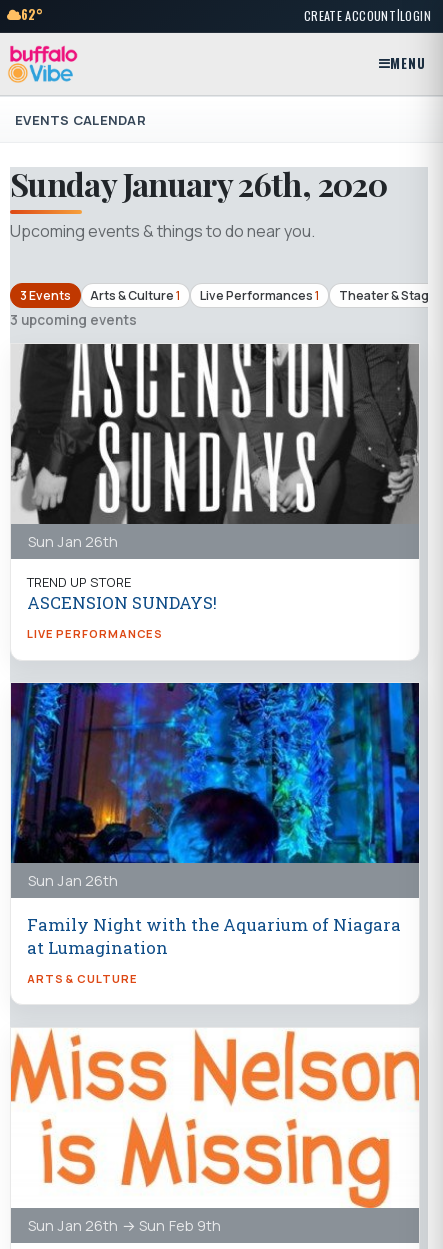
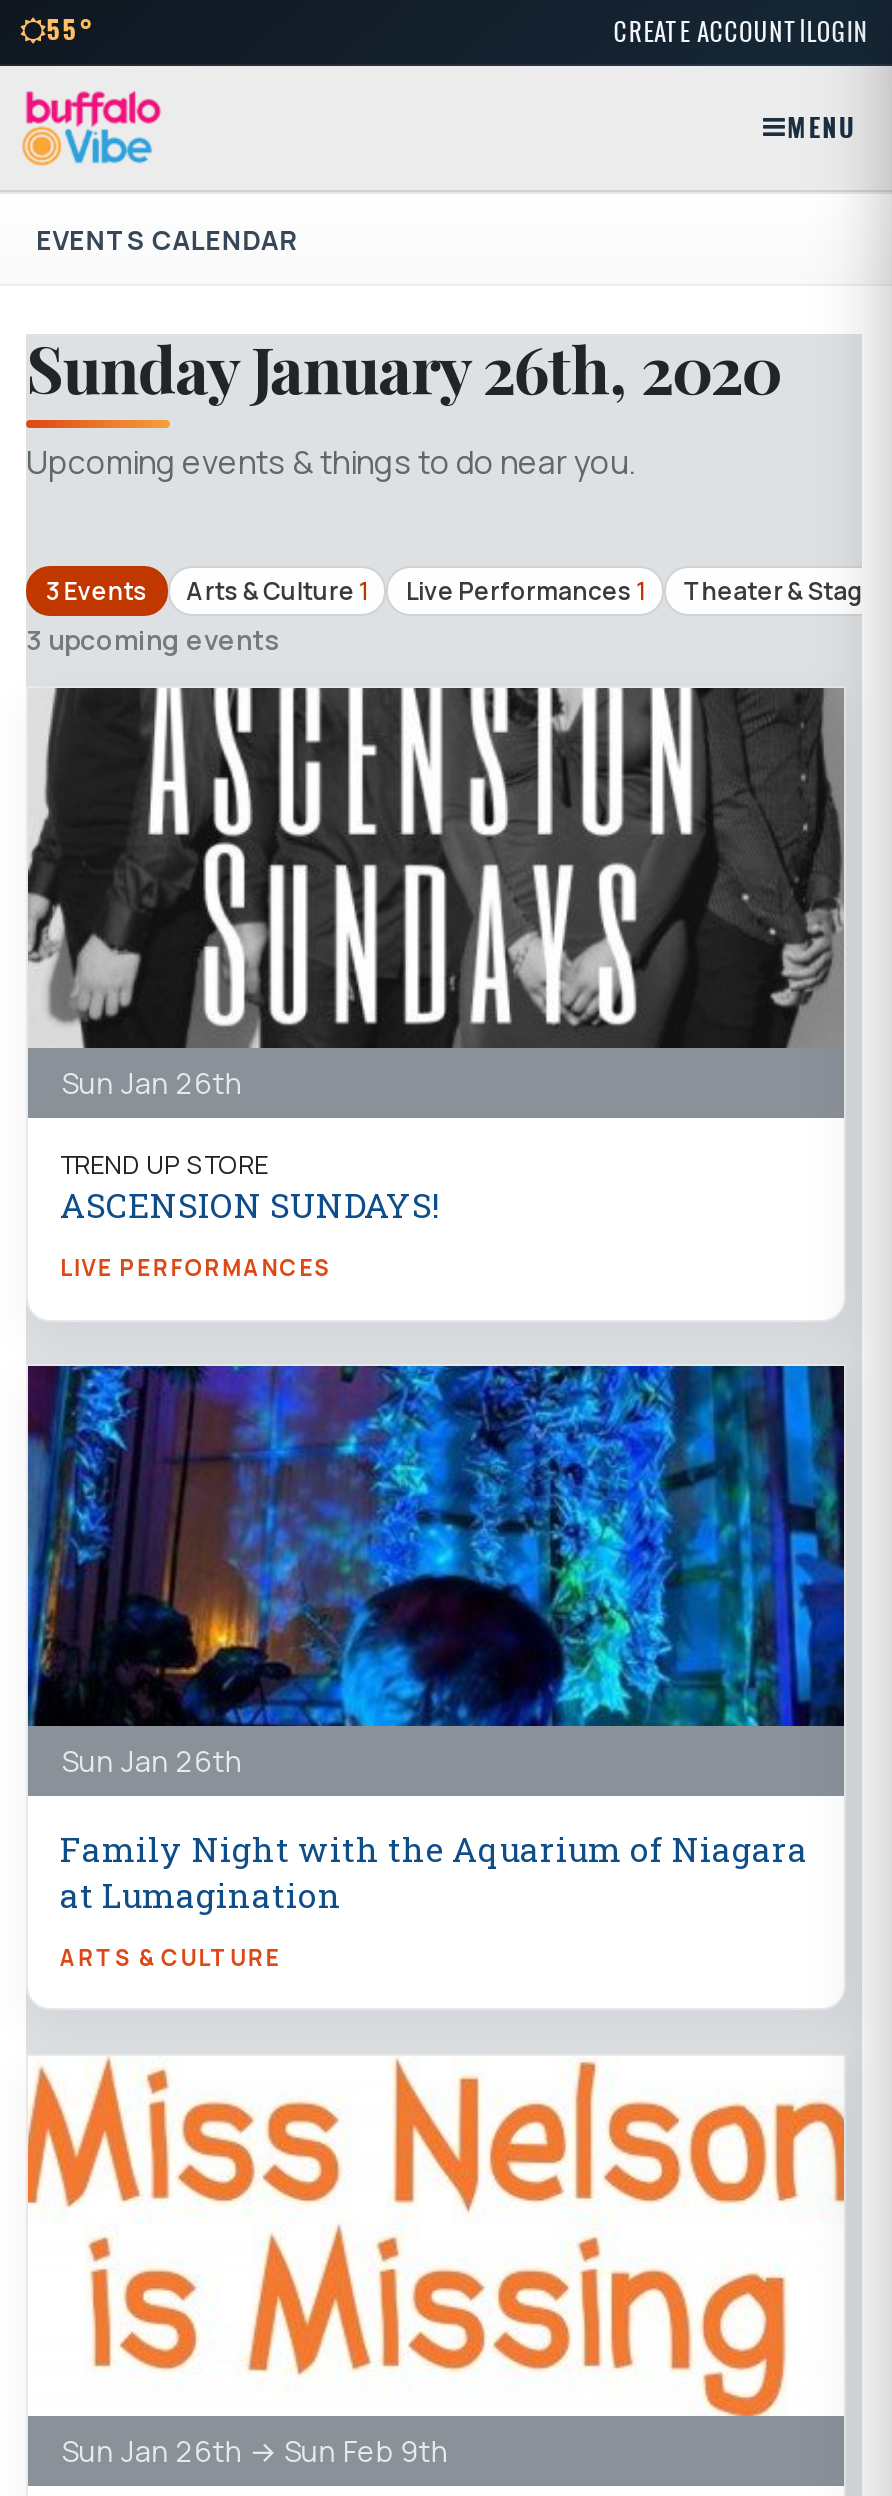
[21,5,43,24] 62° -> [47,10,93,48] 55°

